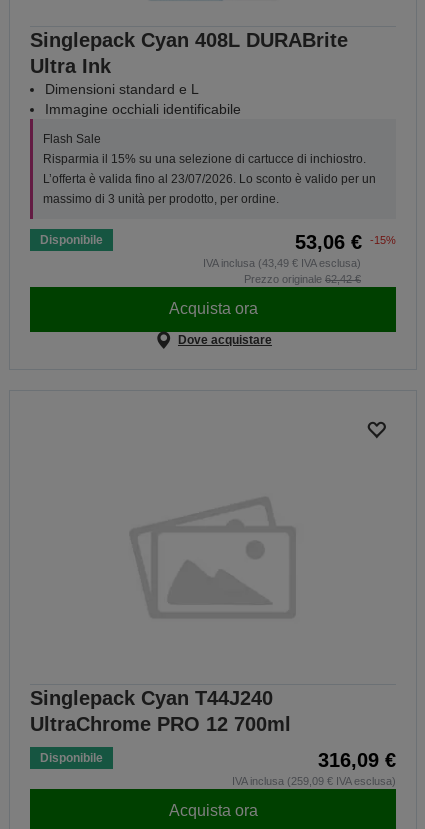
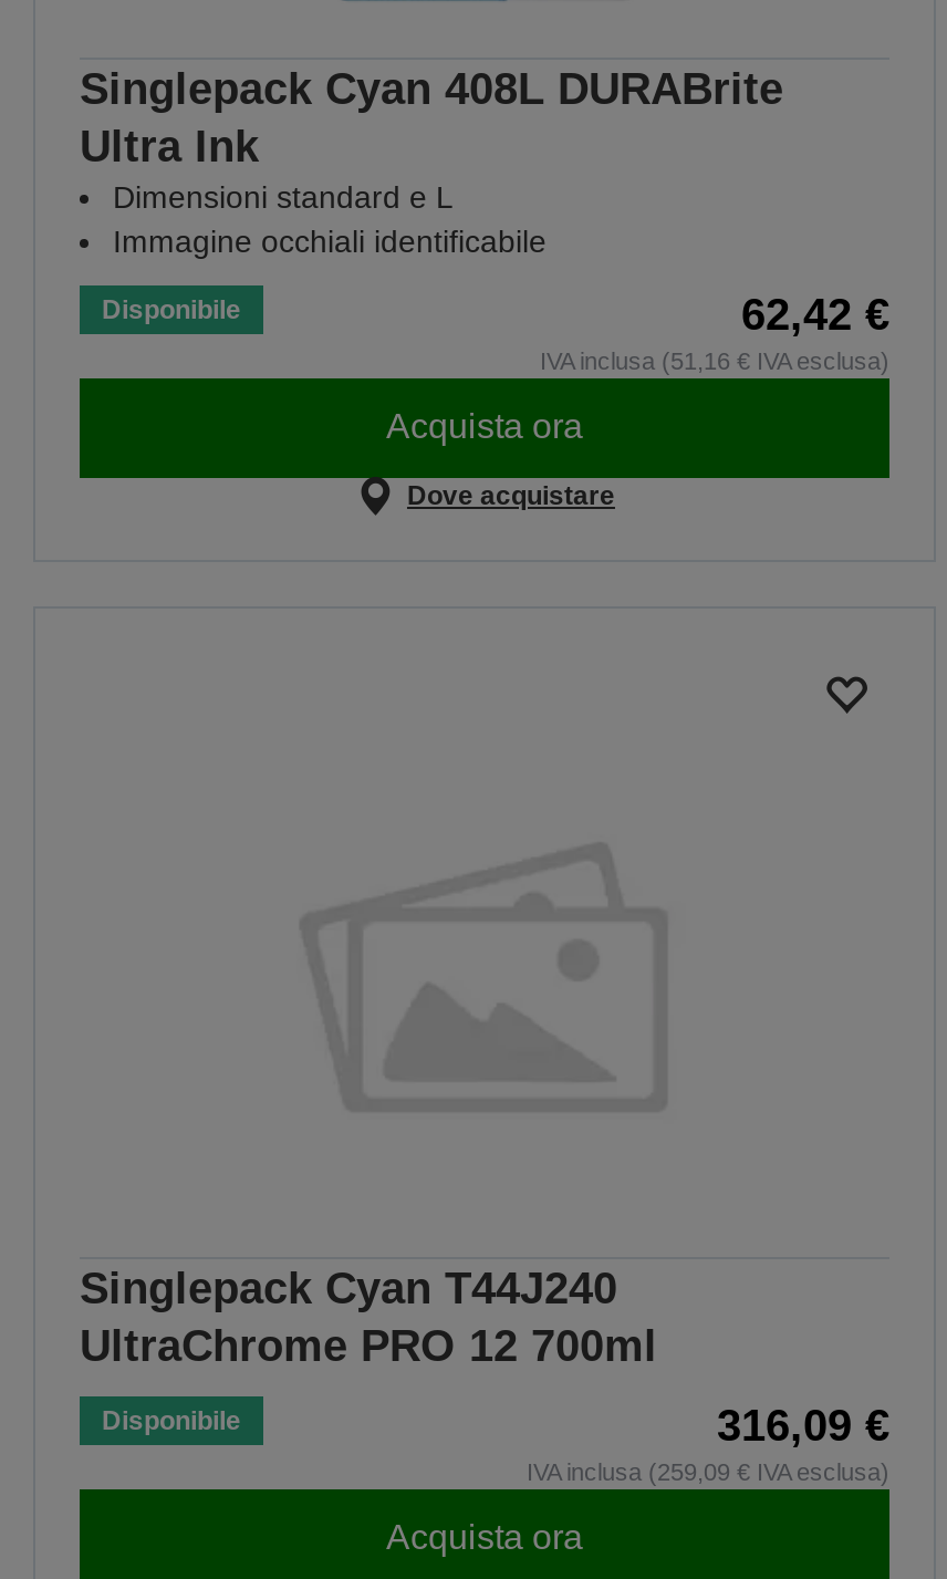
[43,132,376,206] Flash Sale | Risparmia il 15% su una selezione di cartucce di inchiostro. | L’offerta è valida fino al 23/07/2026. Lo sconto è valido per un | massimo di 3 unità per prodotto, per ordine. -> none
[203,231,396,285] 53,06 € | -15% | IVA inclusa (43,49 € IVA esclusa) | Prezzo originale 62,42 € -> [540,289,889,374] 62,42 € | IVA inclusa (51,16 € IVA esclusa)

